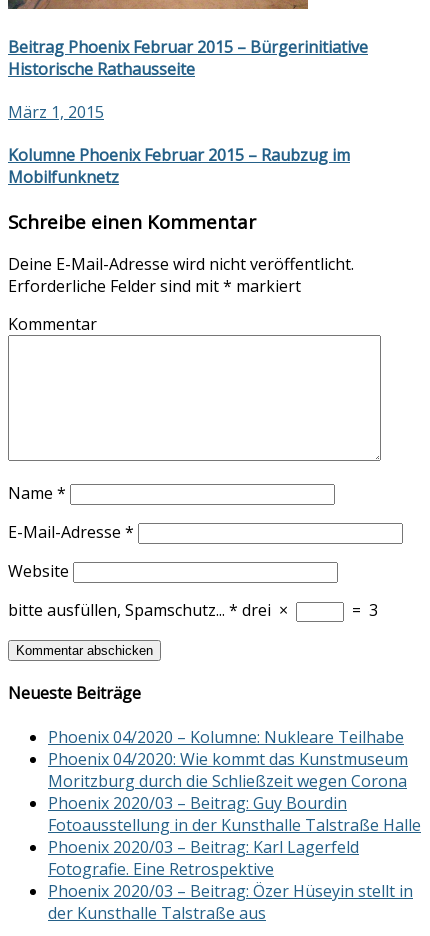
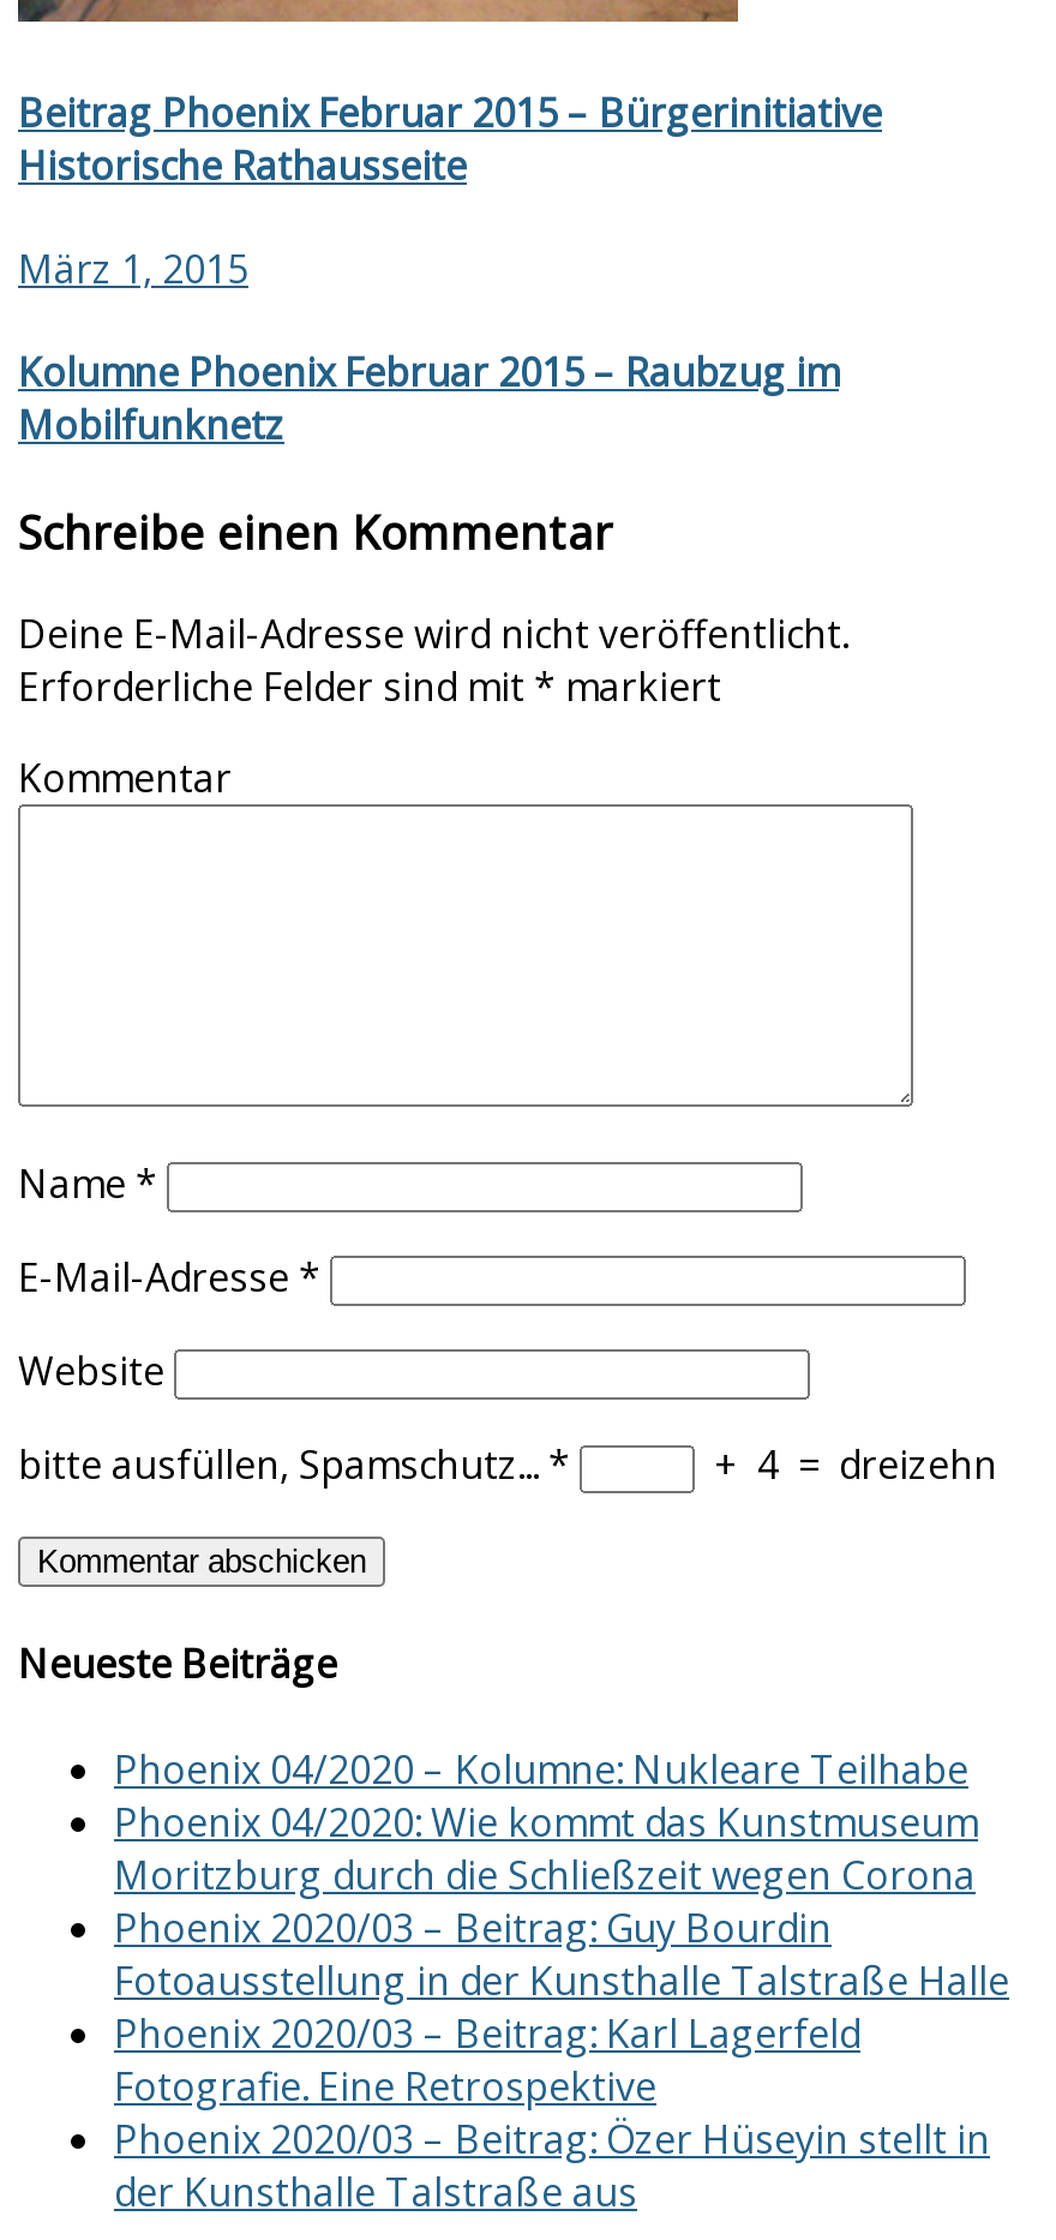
[8,599,378,621] bitte ausfüllen, Spamschutz... * drei × | = 3 -> [18,1438,997,1491] bitte ausfüllen, Spamschutz... * | + 4 = dreizehn

